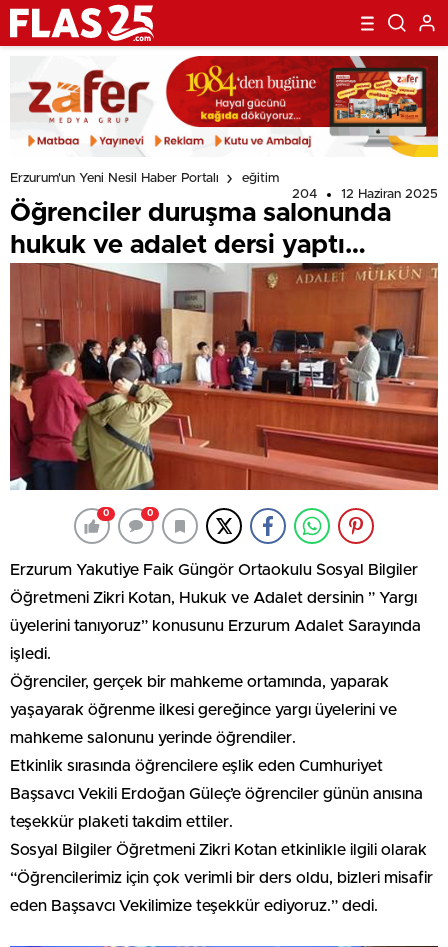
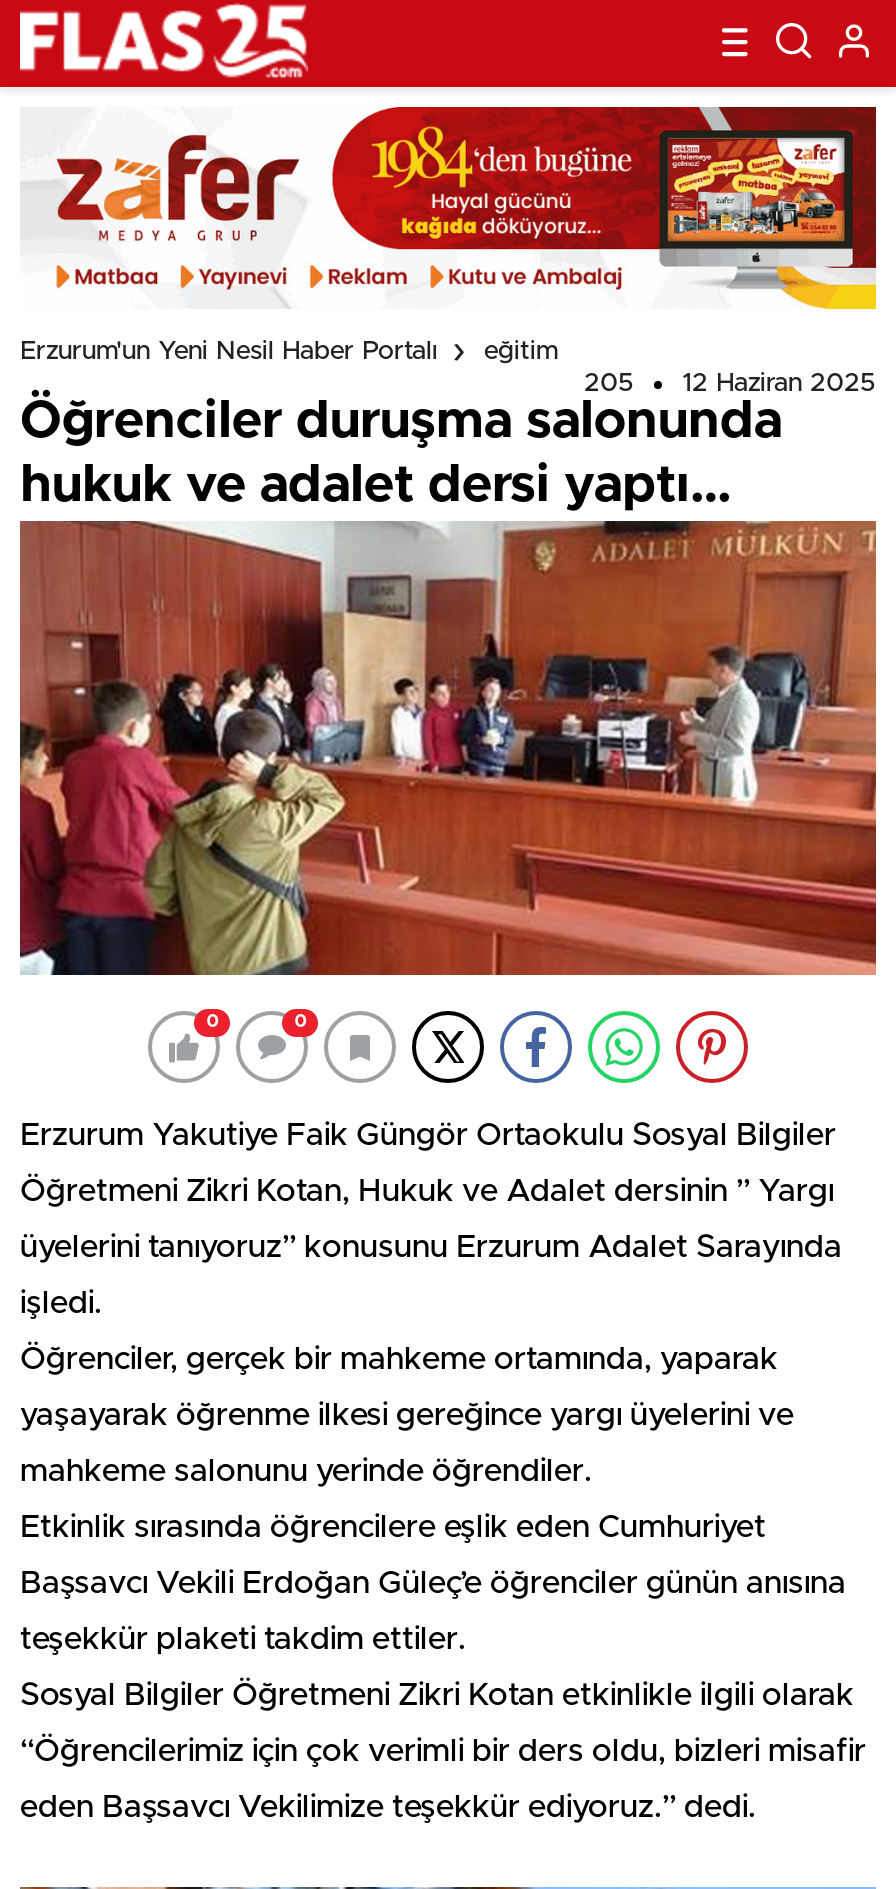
[292,188,438,201] 204 12 Haziran 2025 -> [584,371,876,397] 205 12 Haziran 2025

